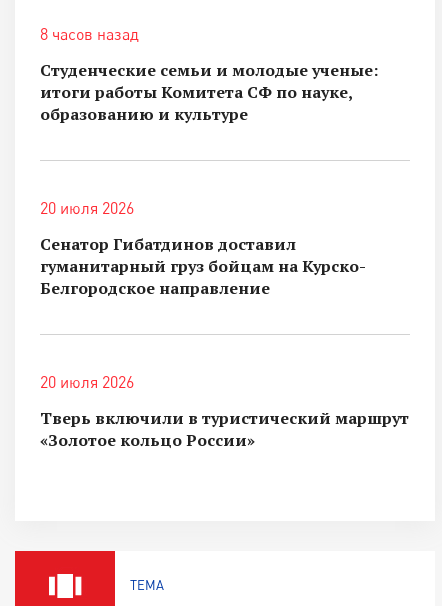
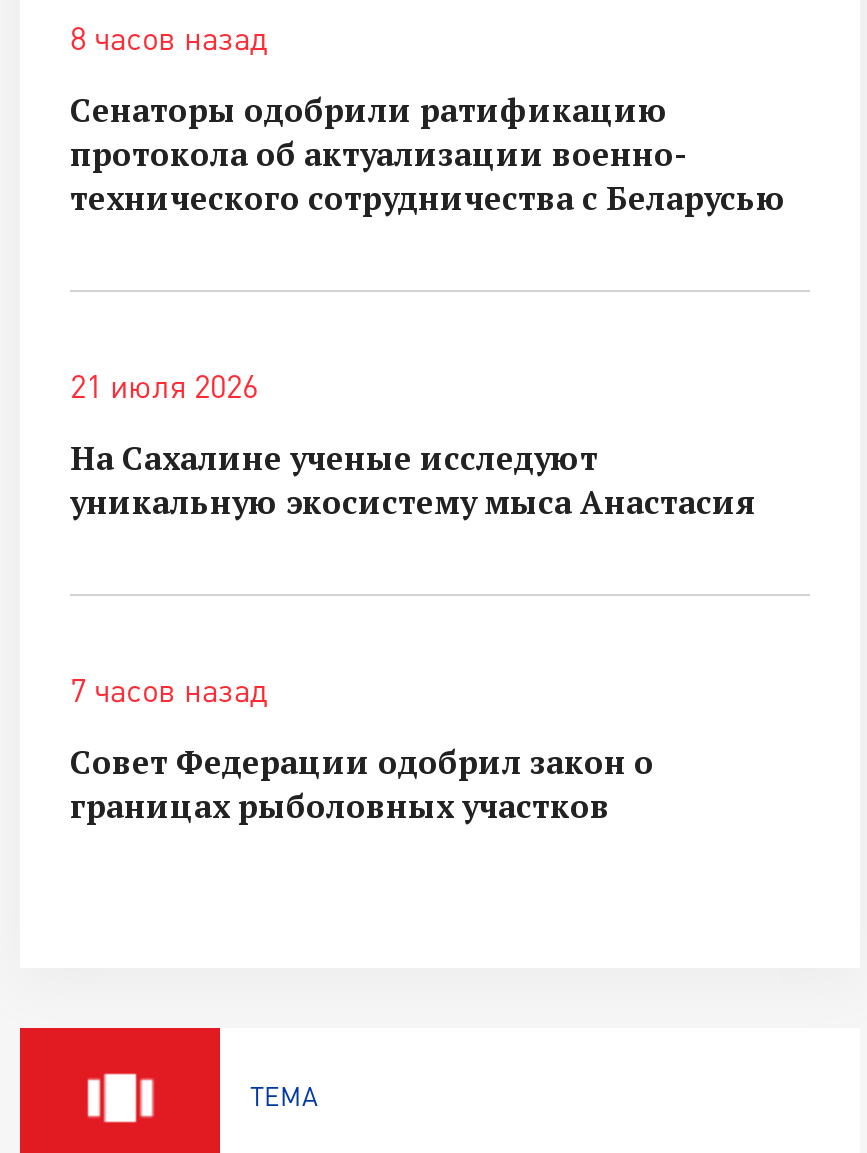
[40,59,378,125] Студенческие семьи и молодые ученые: | итоги работы Комитета СФ по науке, | образованию и культуре -> [70,88,786,220] Сенаторы одобрили ратификацию | протокола об актуализации военно- | технического сотрудничества с Беларусью
[40,198,134,218] 20 июля 2026 -> [70,366,258,406] 21 июля 2026
[40,233,366,299] Сенатор Гибатдинов доставил | гуманитарный груз бойцам на Курско- | Белгородское направление -> [70,436,756,524] На Сахалине ученые исследуют | уникальную экосистему мыса Анастасия
[40,372,134,392] 20 июля 2026 -> [70,670,268,710] 7 часов назад
[40,407,409,451] Тверь включили в туристический маршрут | «Золотое кольцо России» -> [70,740,654,828] Совет Федерации одобрил закон о | границах рыболовных участков

